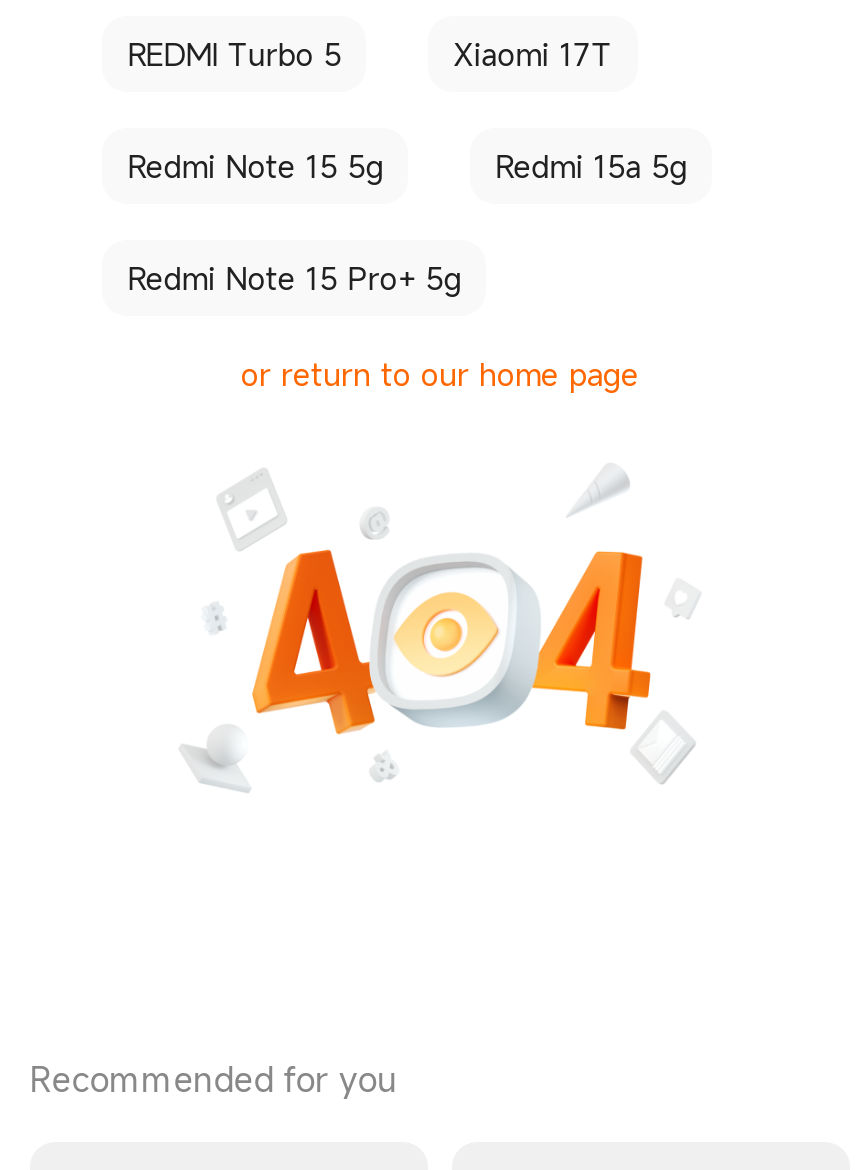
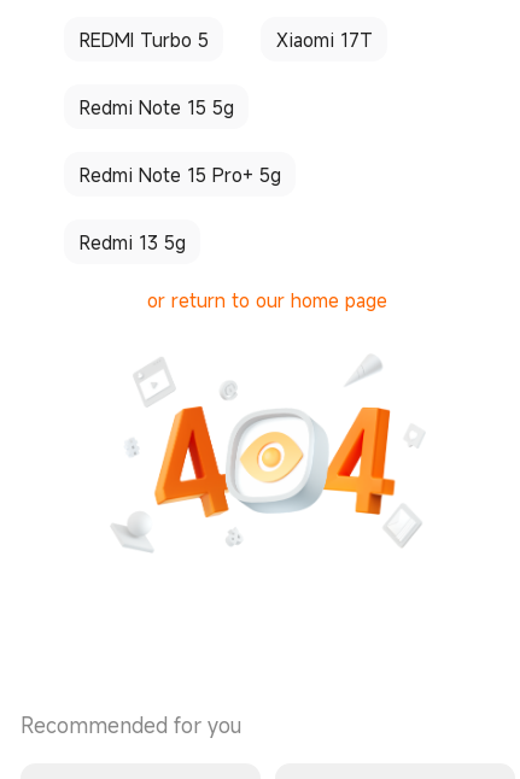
[496,145,688,185] Redmi 15a 5g -> none
none -> [79,230,186,254] Redmi 13 5g

